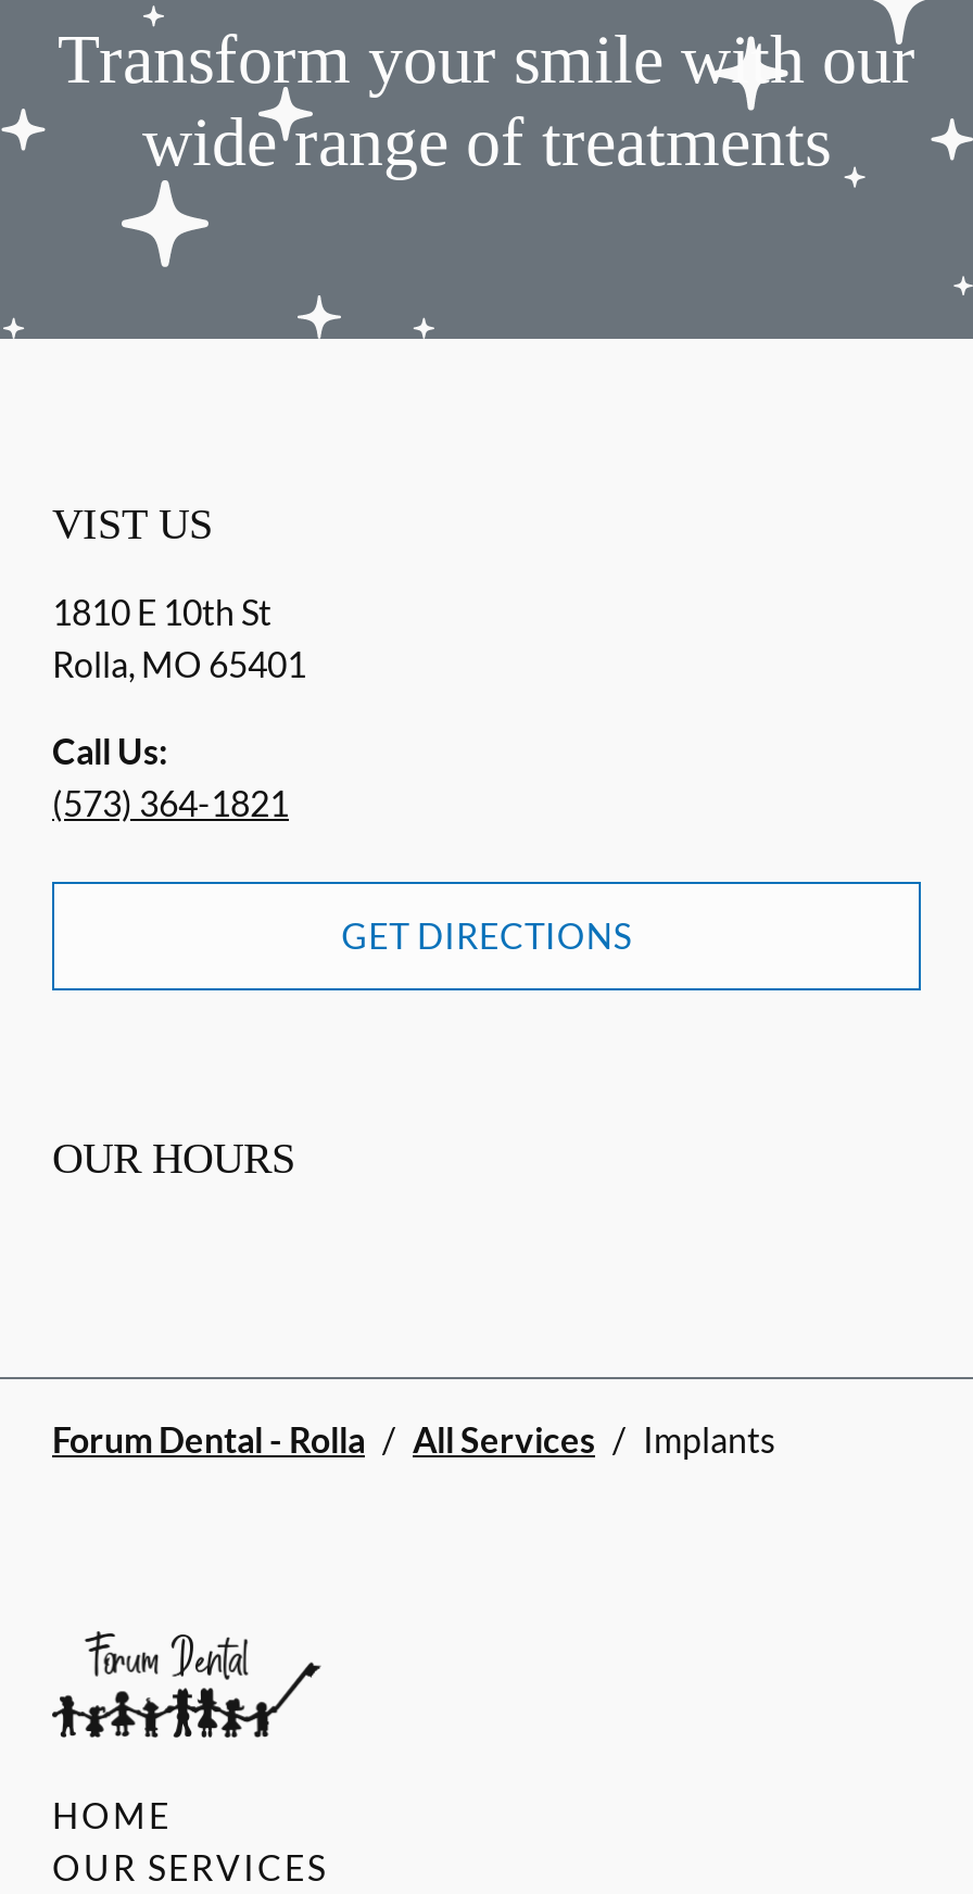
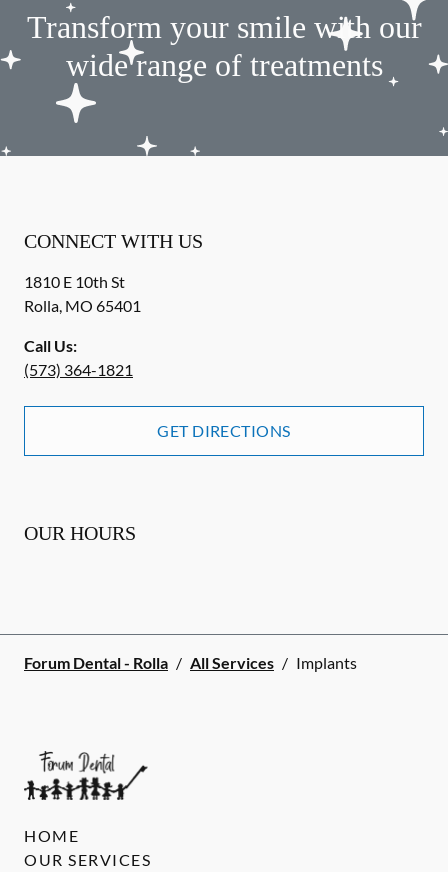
[52,500,213,547] VIST US -> [24,230,203,252] CONNECT WITH US

